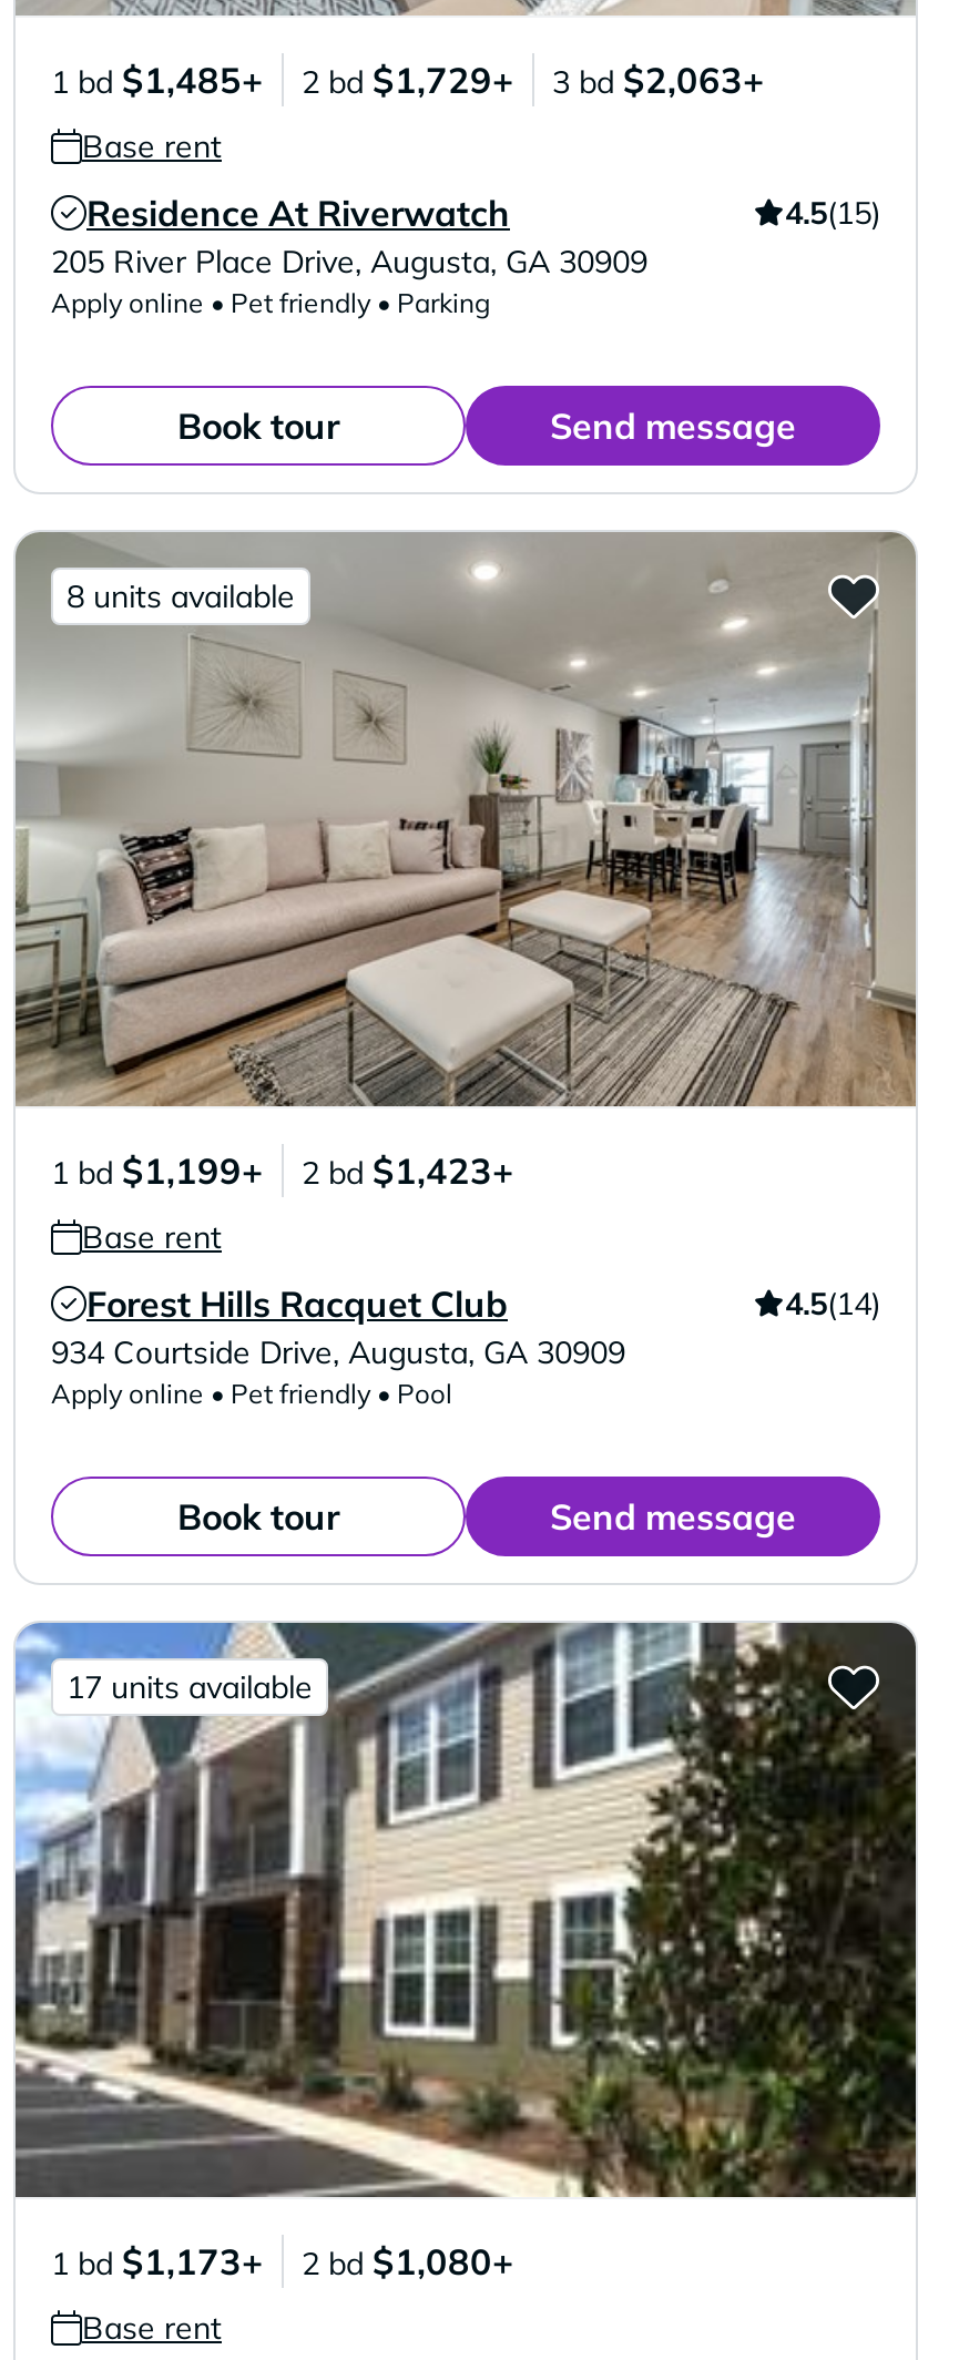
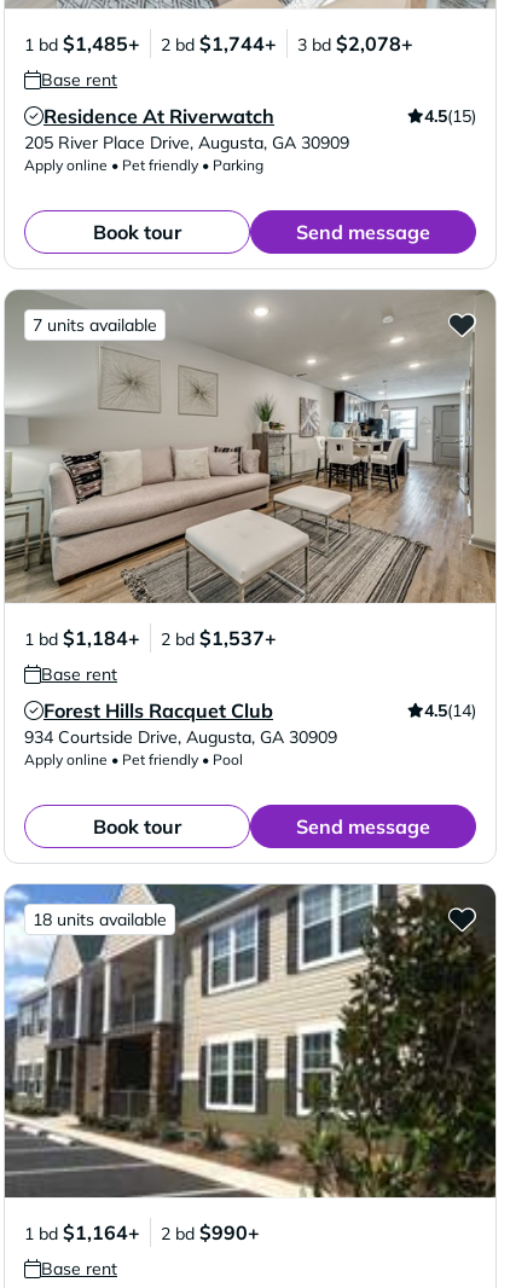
[302,58,514,102] 2 bd $1,729+ -> [161,31,277,56] 2 bd $1,744+
[552,58,765,102] 3 bd $2,063+ -> [297,31,413,56] 3 bd $2,078+
[67,576,295,616] 8 units available -> [33,314,157,336] 7 units available
[51,1148,264,1193] 1 bd $1,199+ -> [24,626,140,650] 1 bd $1,184+
[302,1148,514,1193] 2 bd $1,423+ -> [161,626,277,650] 2 bd $1,537+
[67,1667,313,1707] 17 units available -> [33,909,167,930] 18 units available
[51,2239,264,2284] 1 bd $1,173+ -> [24,1220,140,1245] 1 bd $1,164+
[302,2239,514,2284] 2 bd $1,080+ -> [161,1220,260,1245] 2 bd $990+

